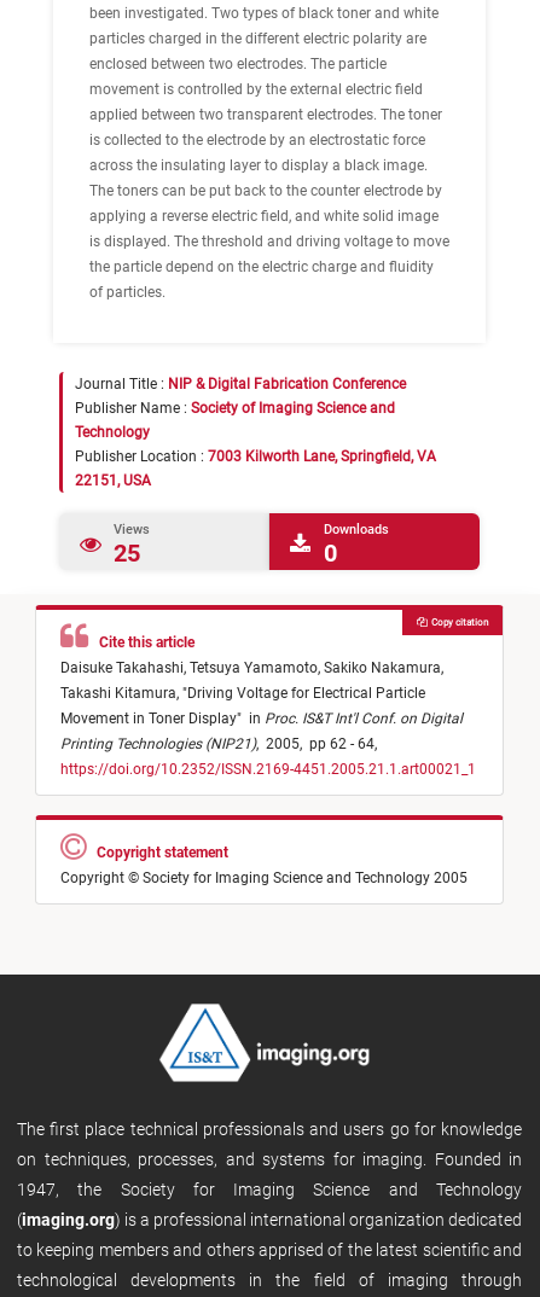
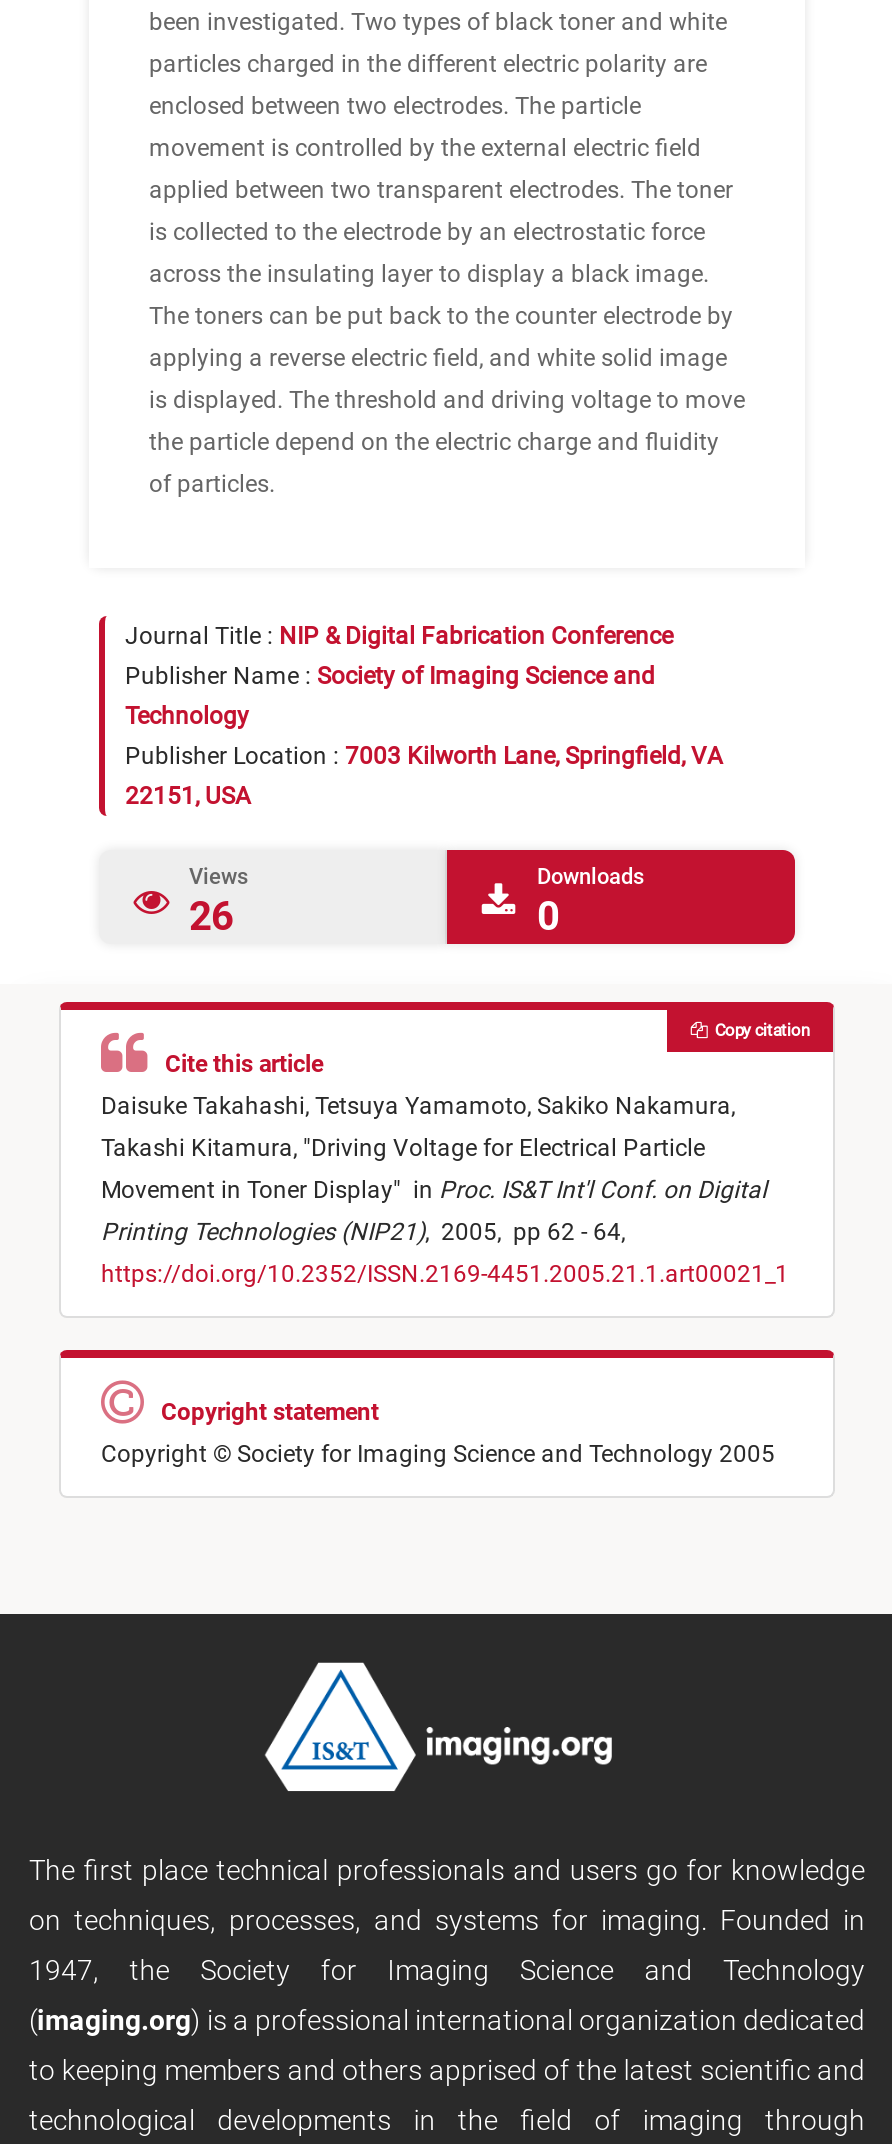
[114,539,140,568] 25 -> [189,892,233,940] 26

